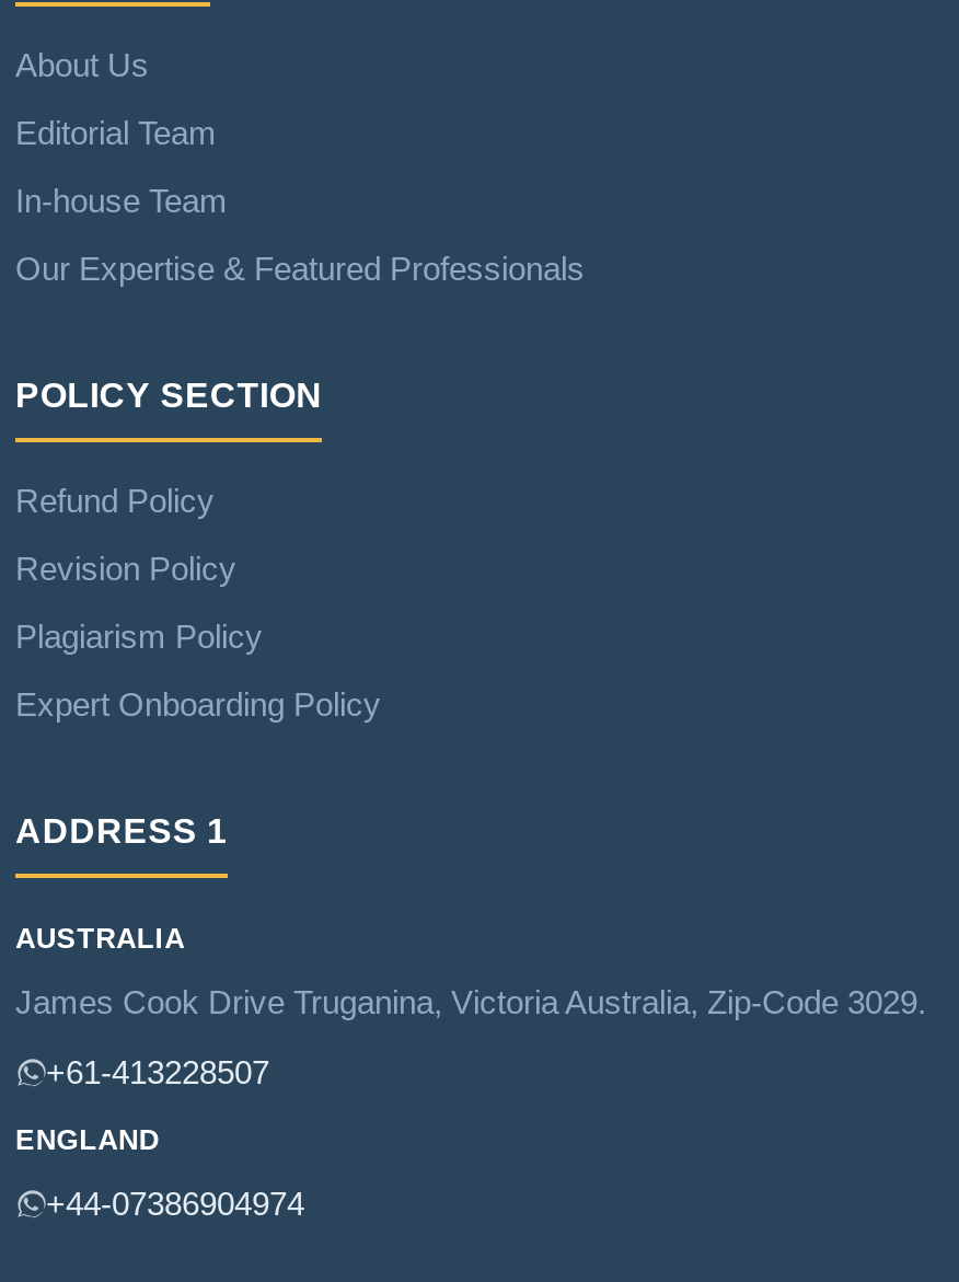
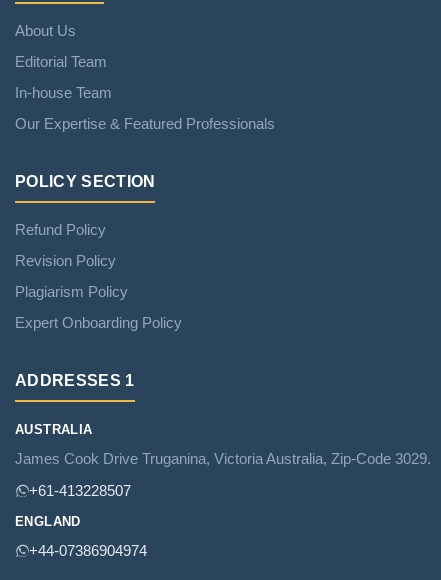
[15,813,227,851] ADDRESS 1 -> [15,372,134,389] ADDRESSES 1

